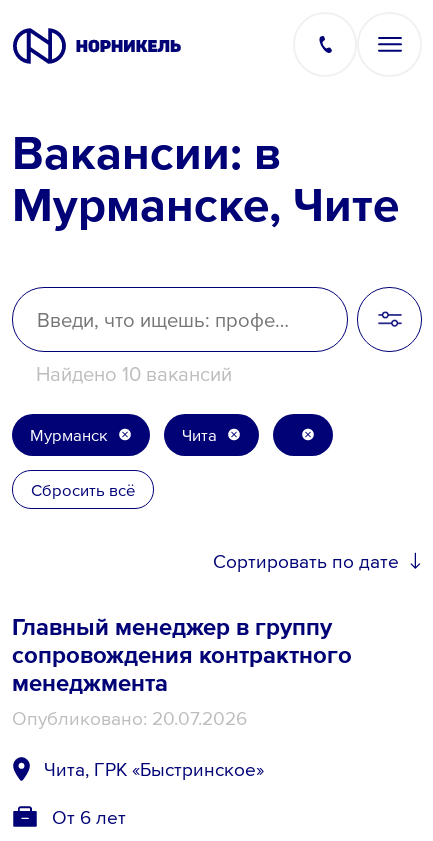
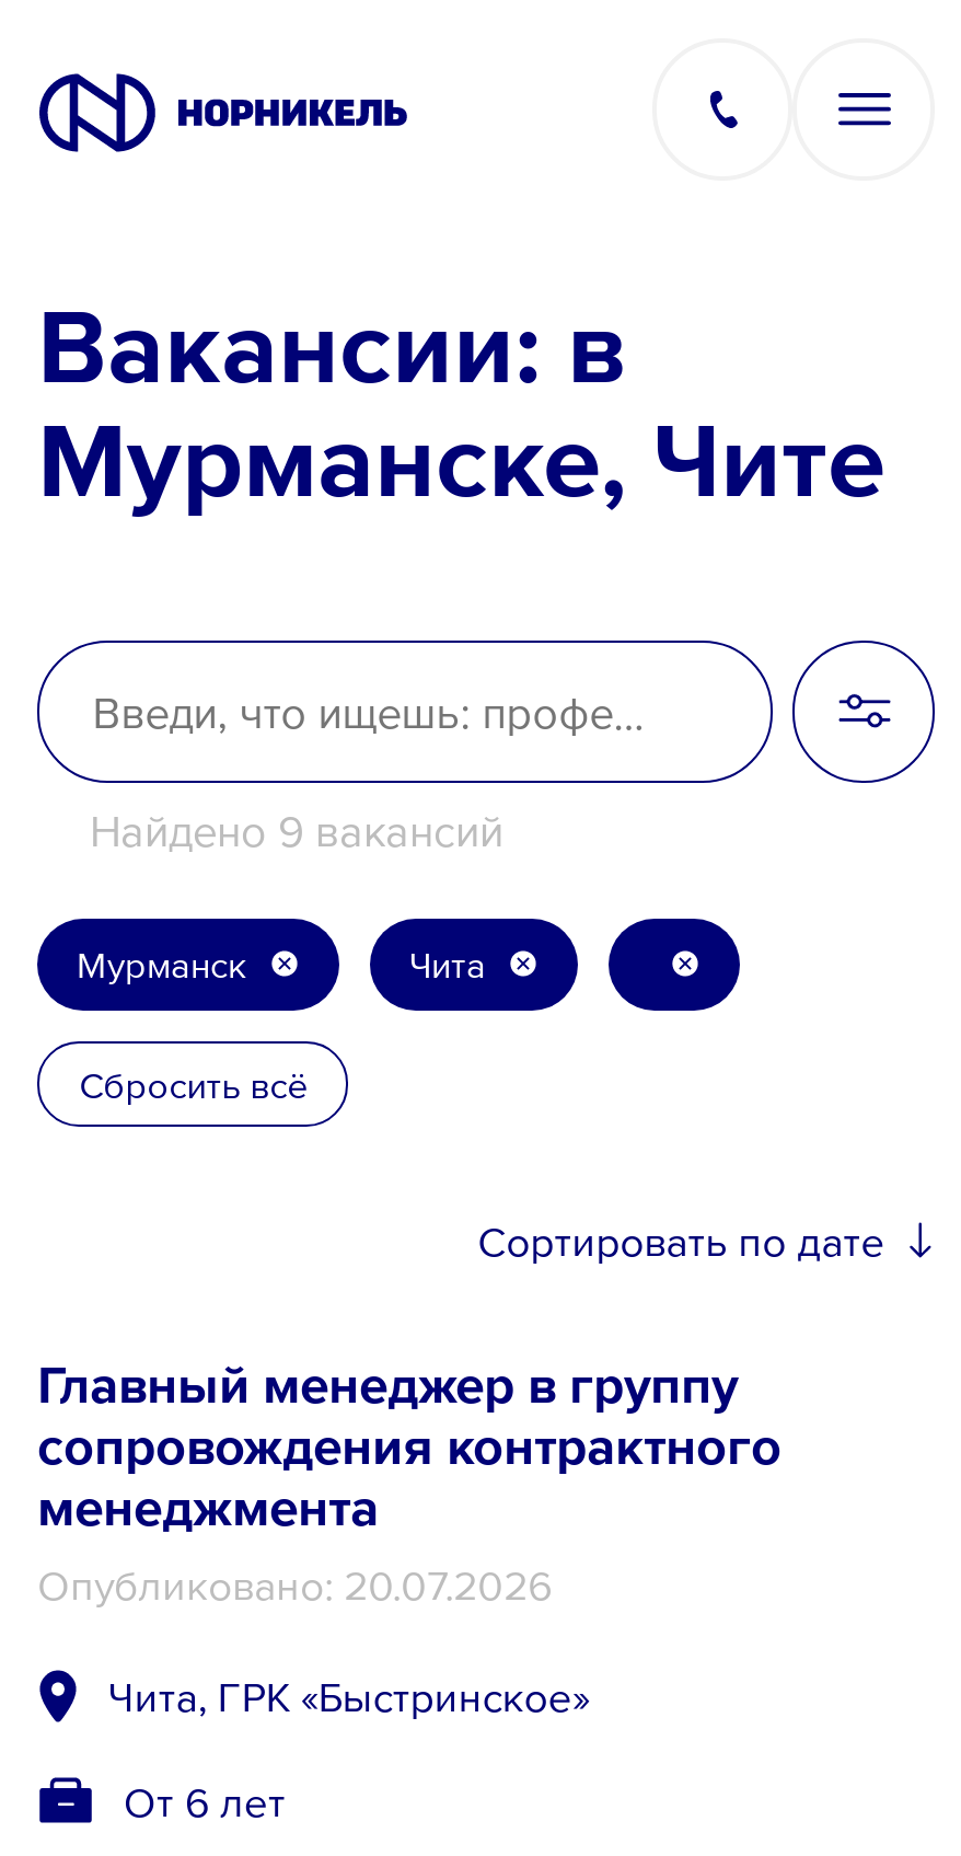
[36,359,232,387] Найдено 10 вакансий -> [90,798,503,860] Найдено 9 вакансий

